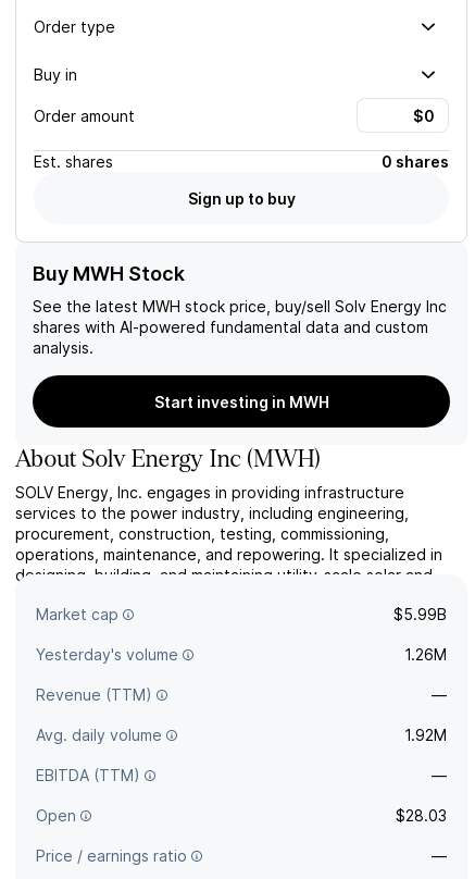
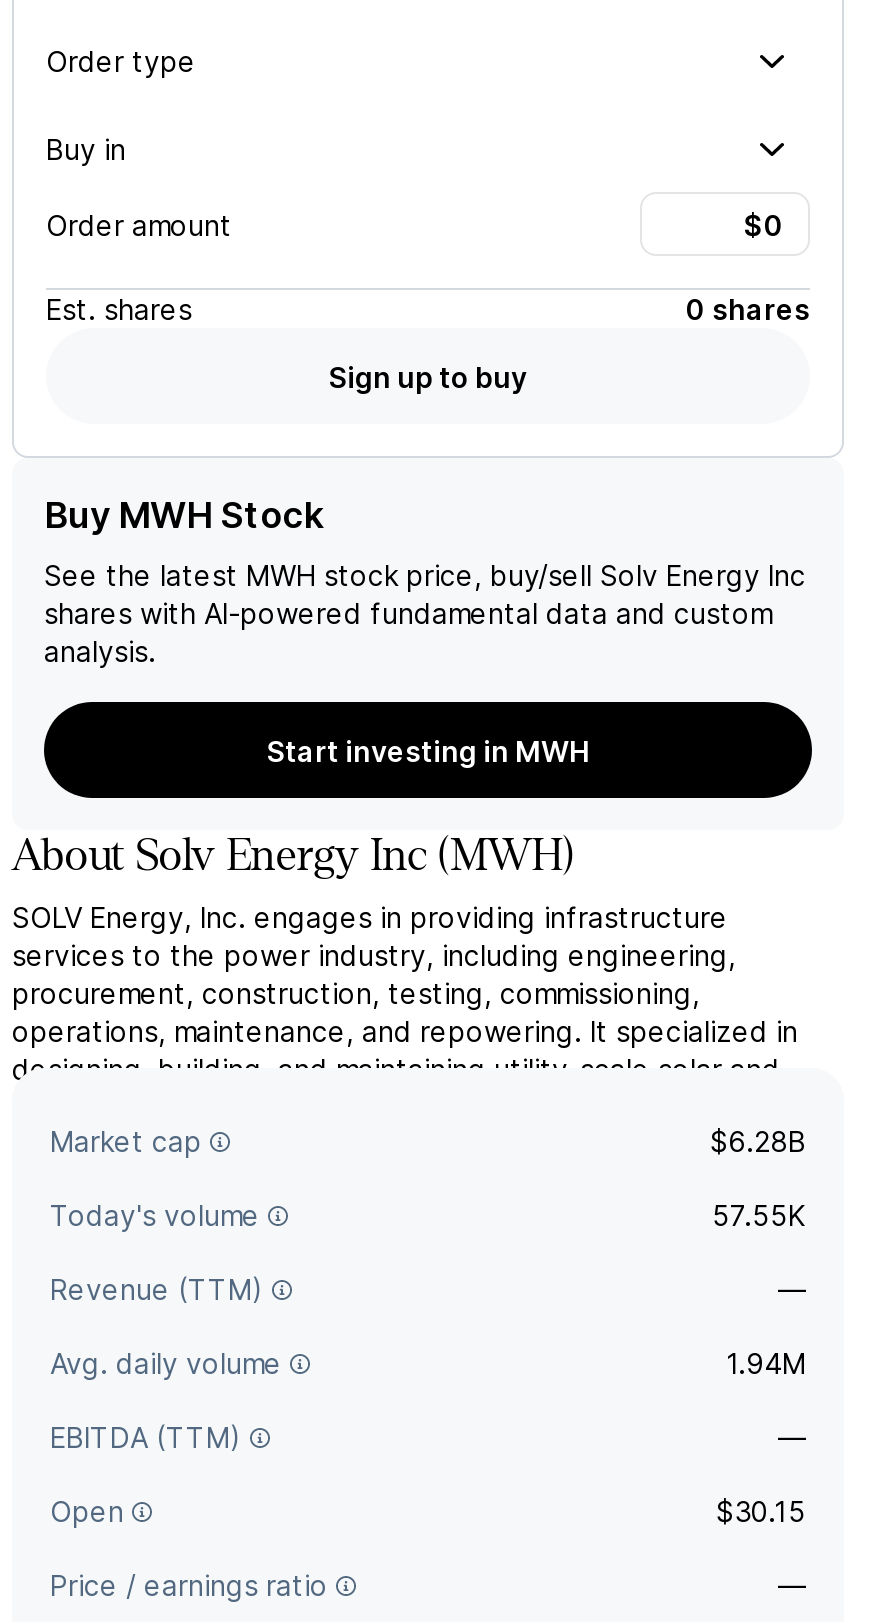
[393,605,447,623] $5.99B -> [710,1124,806,1158] $6.28B
[36,645,447,664] Yesterday's volume | 1.26M -> [50,1198,806,1232] Today's volume | 57.55K
[404,726,447,744] 1.92M -> [726,1346,806,1380] 1.94M
[396,806,447,825] $28.03 -> [716,1494,806,1528] $30.15

